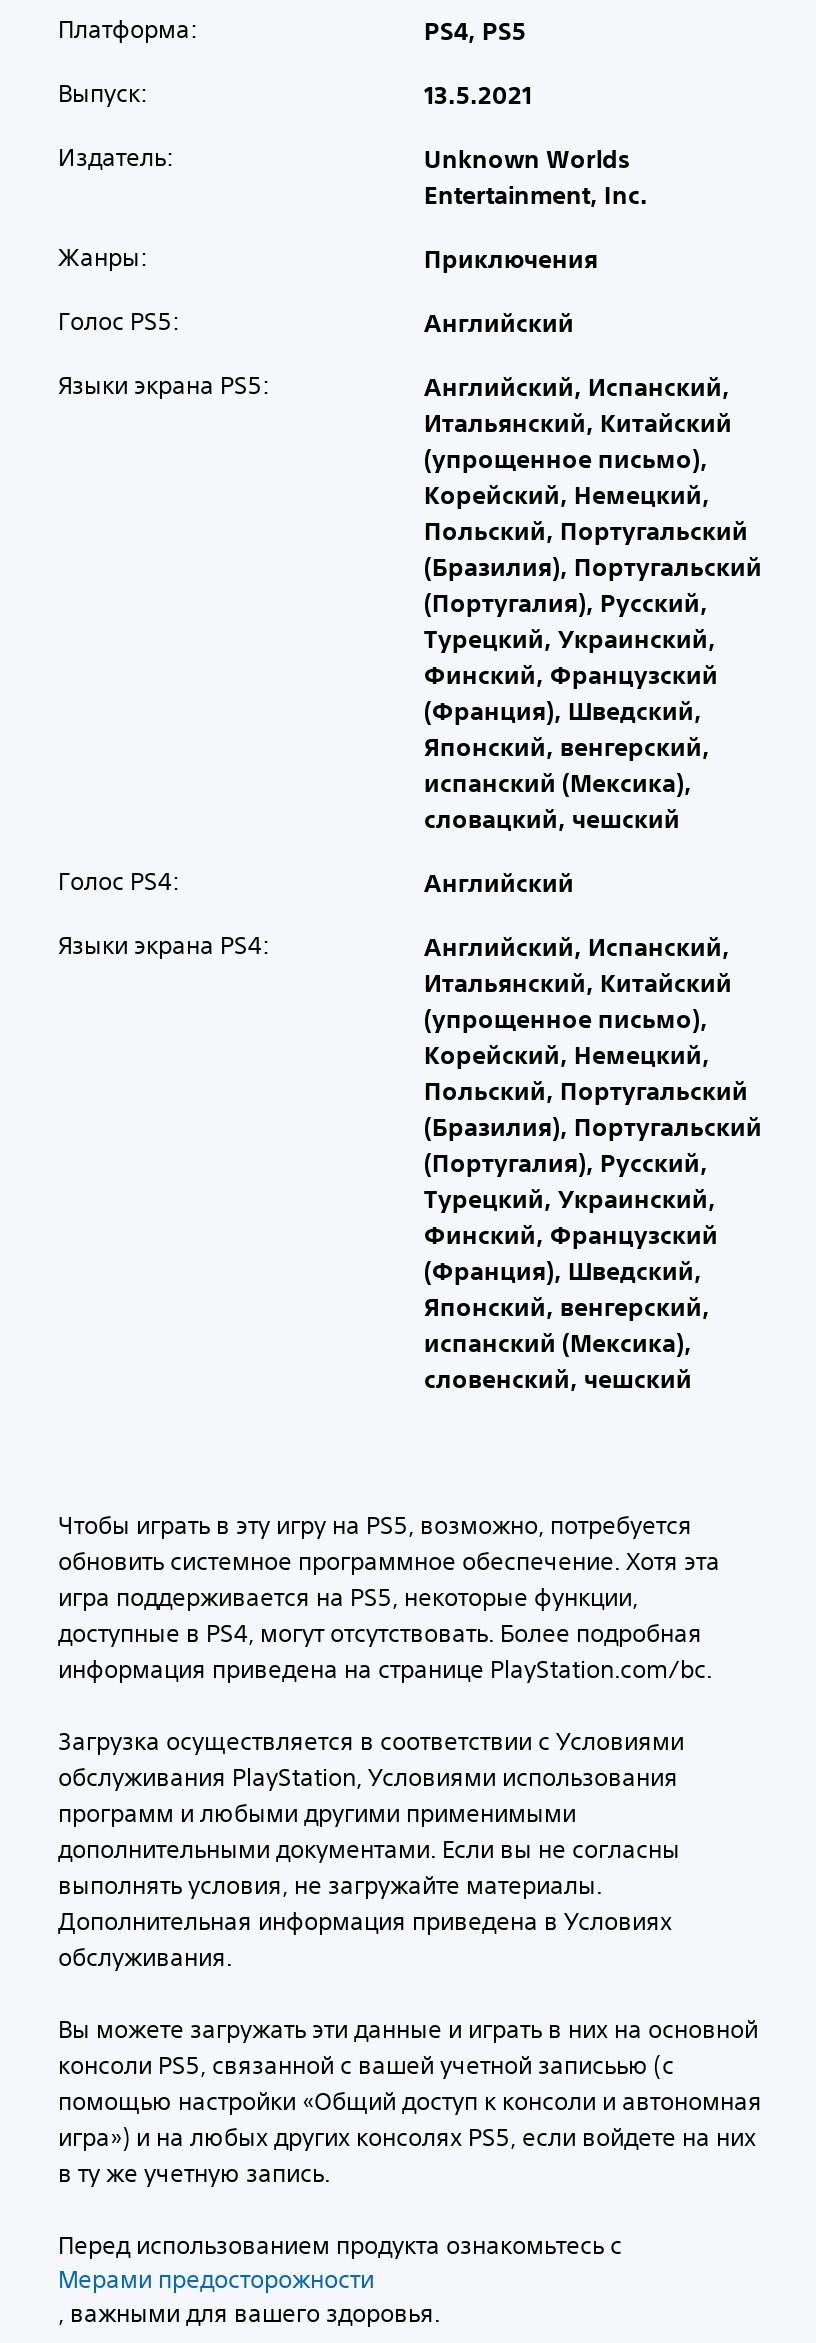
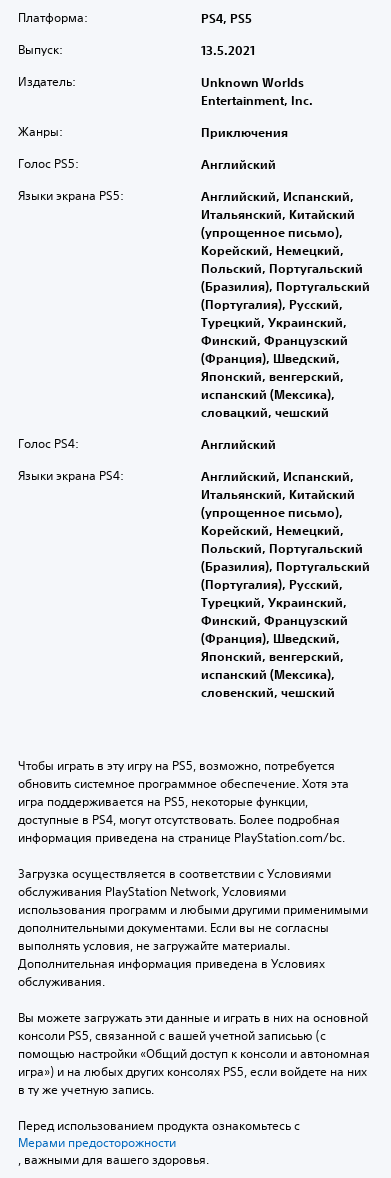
[58,1760,678,1830] обслуживания PlayStation, Условиями использования | программ и любыми другими применимыми -> [18,883,368,918] обслуживания PlayStation Network, Условиями | использования программ и любыми другими применимыми

